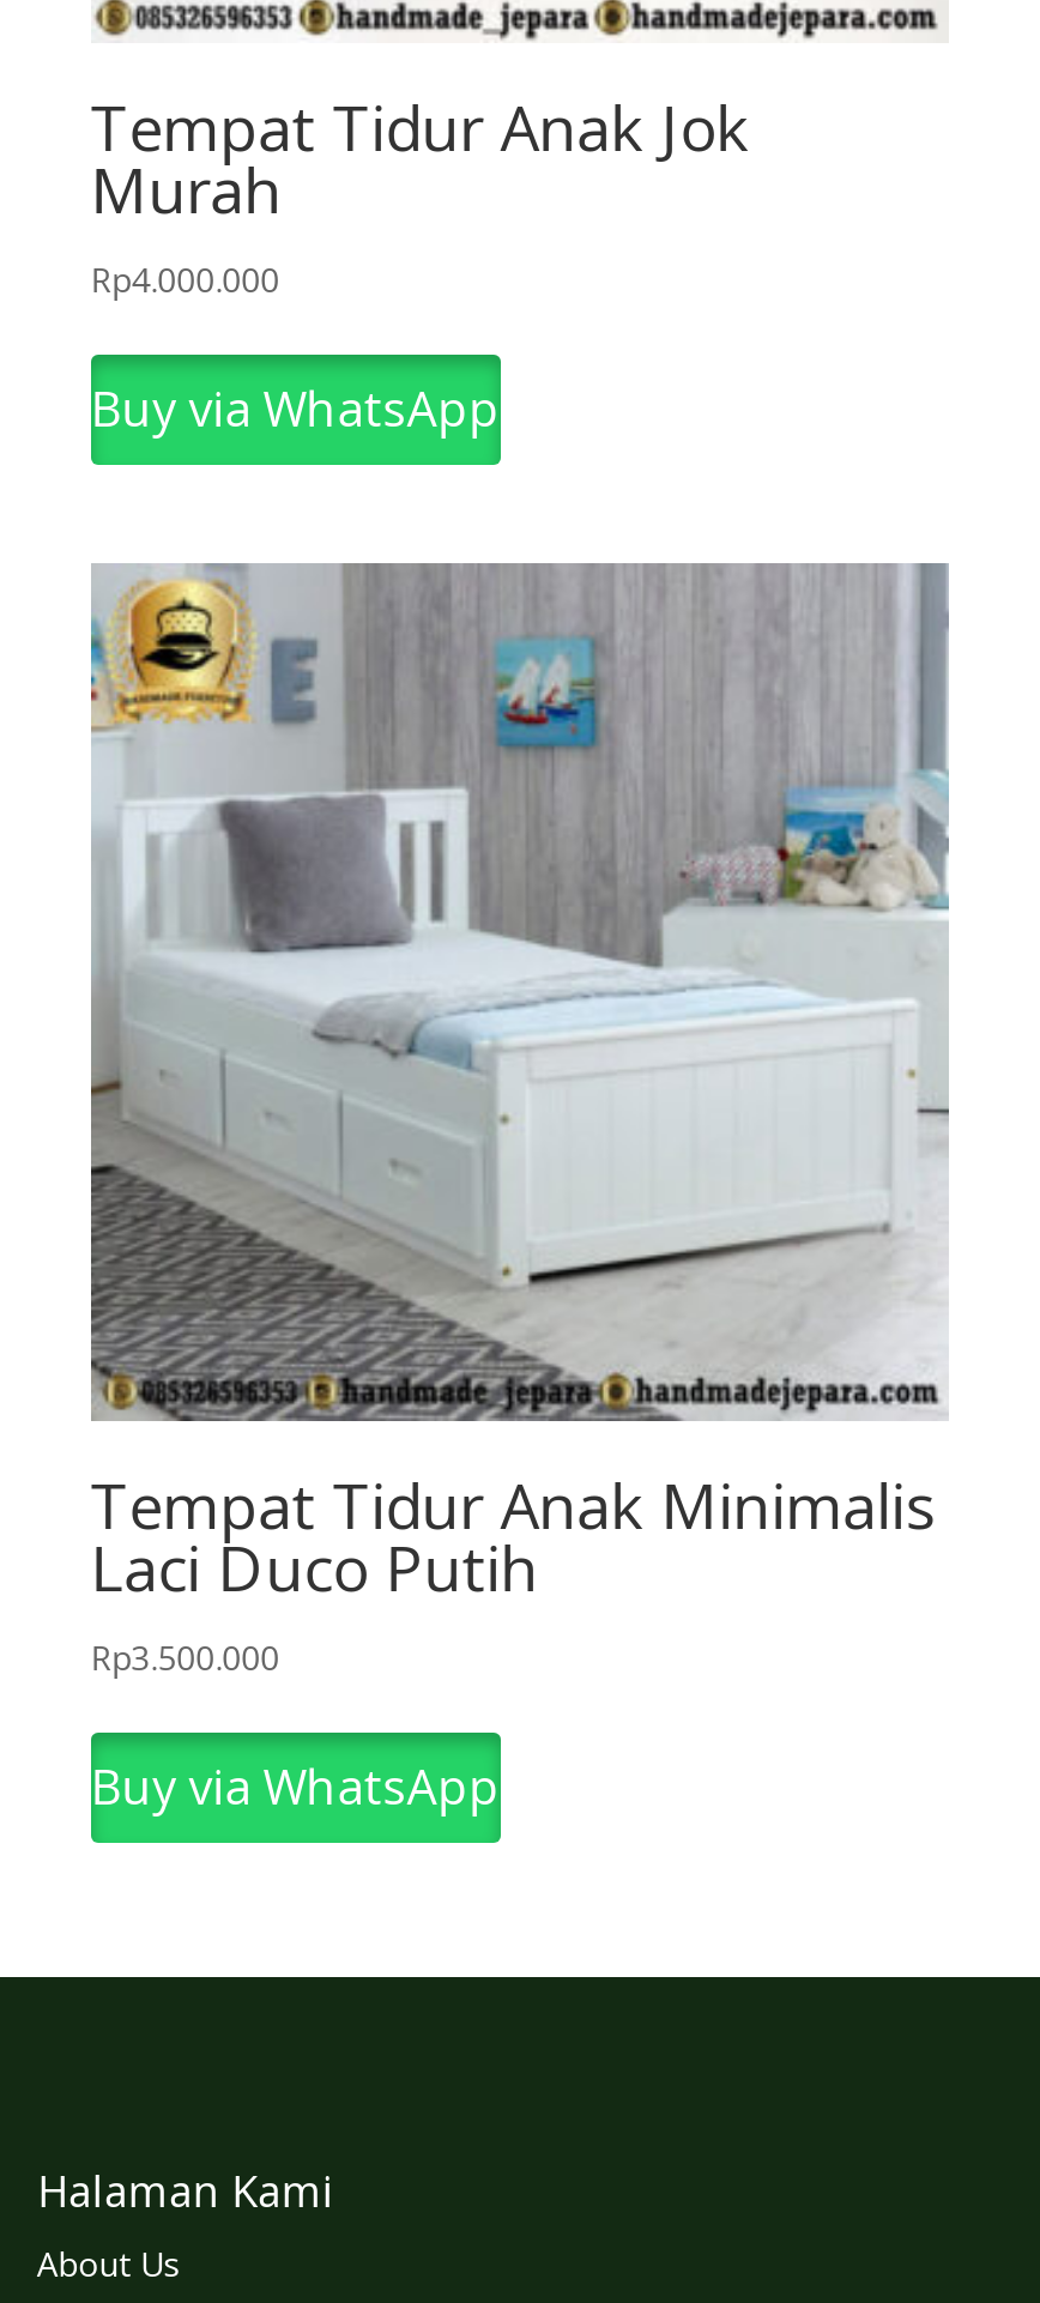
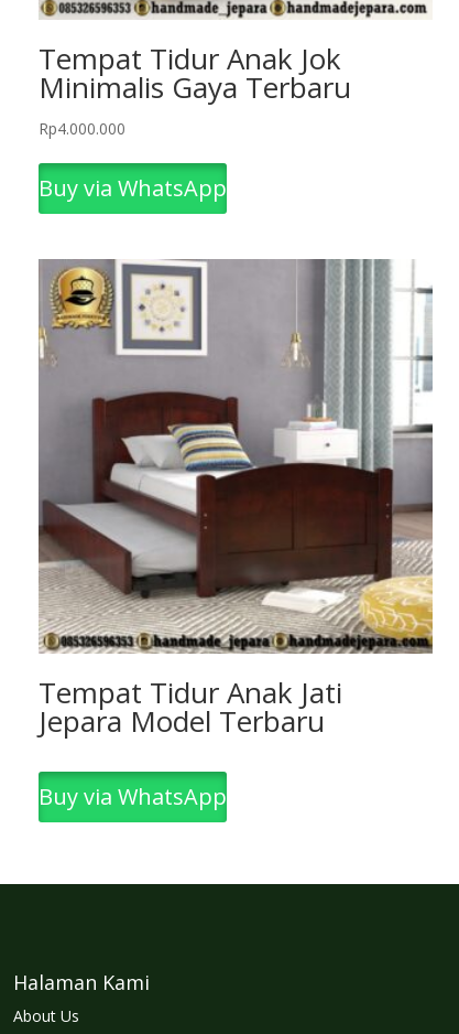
[91,146,282,232] Murah -> [38,67,351,107] Minimalis Gaya Terbaru
[91,561,949,1681] [image] | Tempat Tidur Anak Minimalis | Laci Duco Putih | Rp3.500.000 -> [38,259,434,741] [image] | Tempat Tidur Anak Jati | Jepara Model Terbaru

